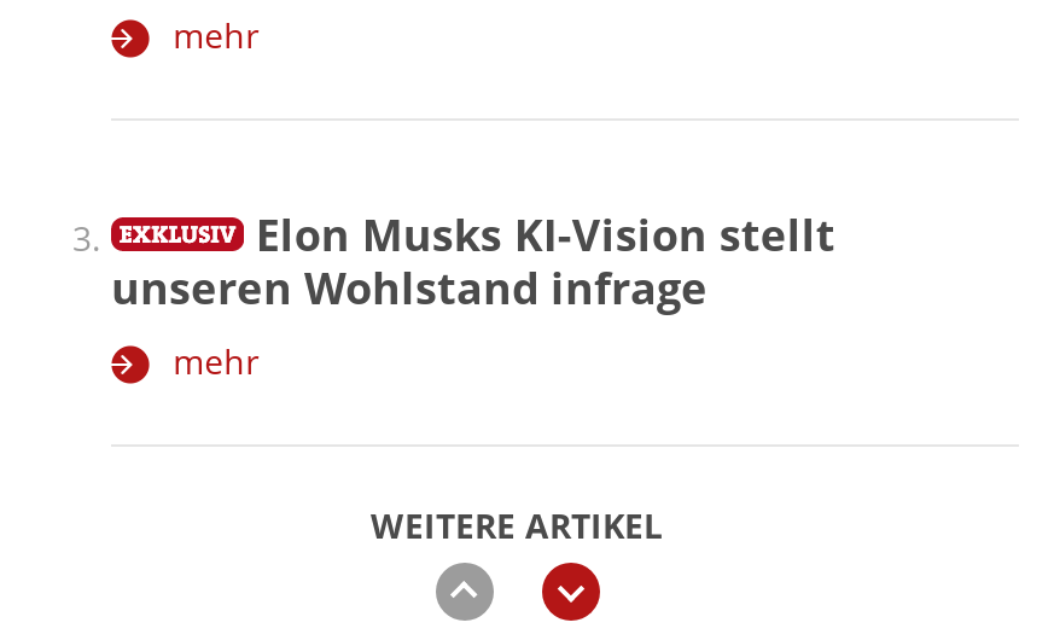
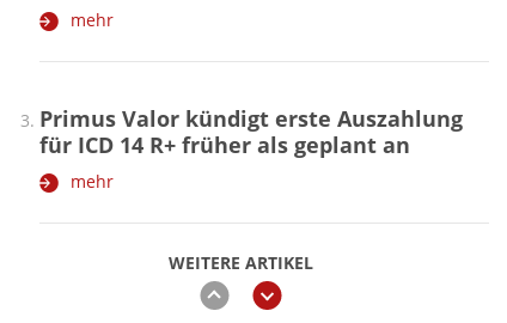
[111,206,835,318] Elon Musks KI-Vision stellt | unseren Wohlstand infrage -> [39,104,463,159] Primus Valor kündigt erste Auszahlung | für ICD 14 R+ früher als geplant an

